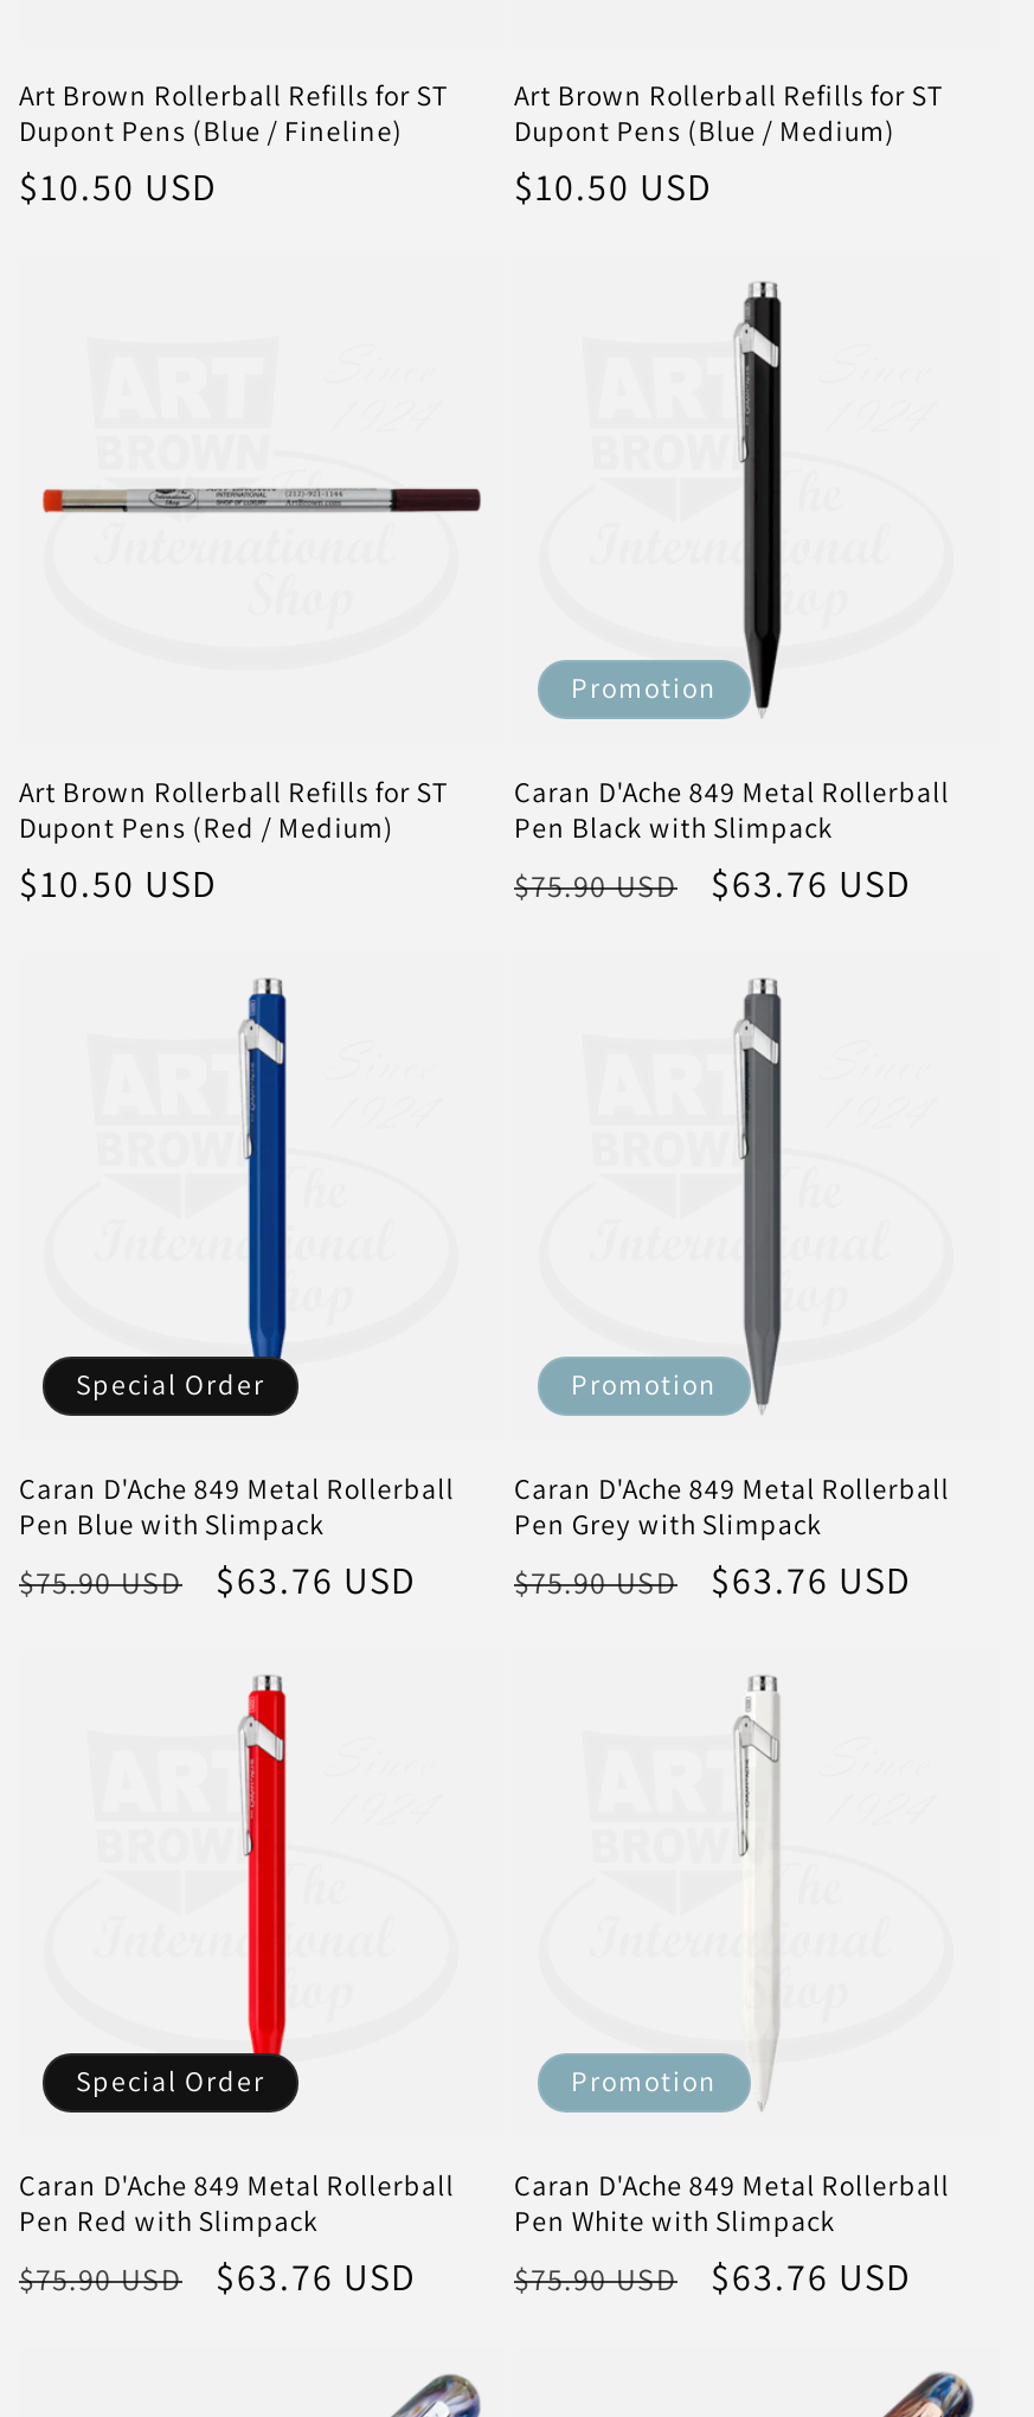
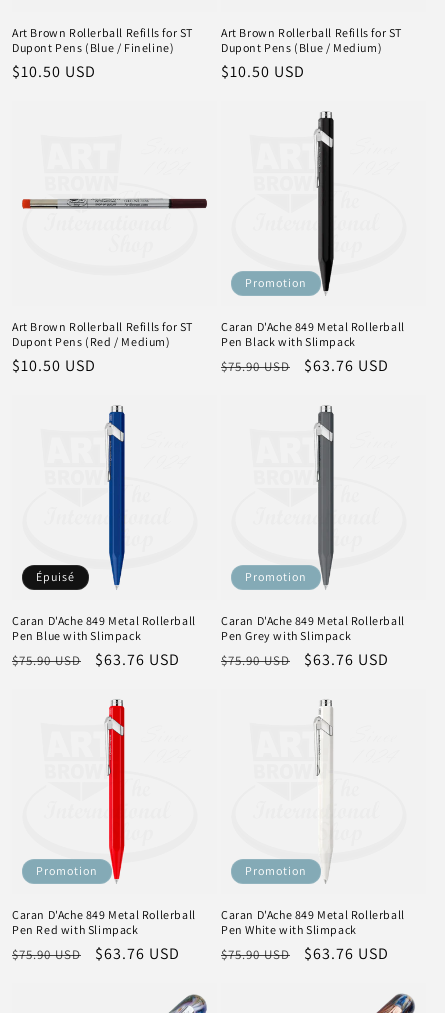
[76,1365,265,1401] Special Order -> [36,569,75,584] Épuisé
[76,2062,265,2097] Special Order -> [36,863,98,878] Promotion

